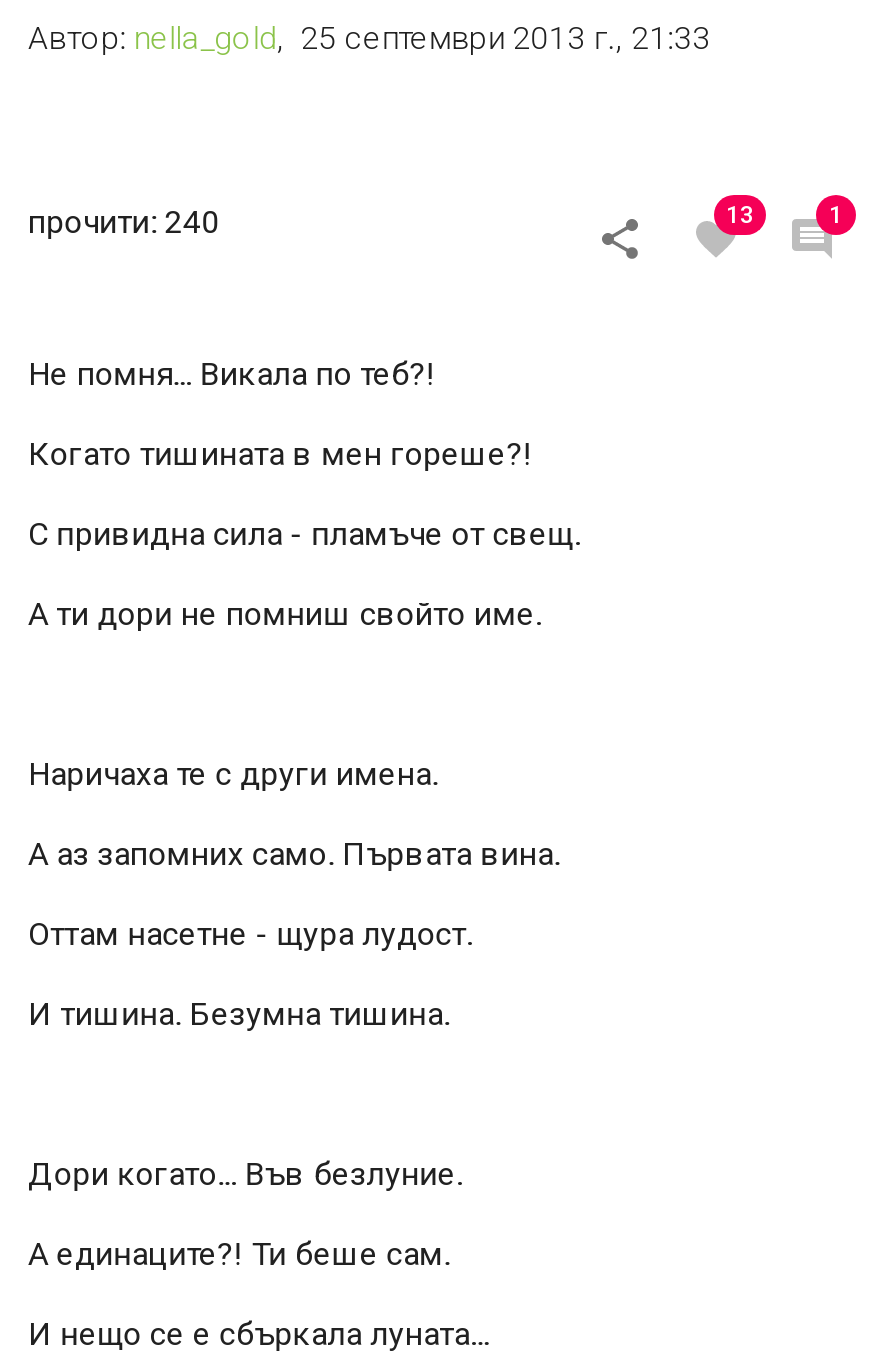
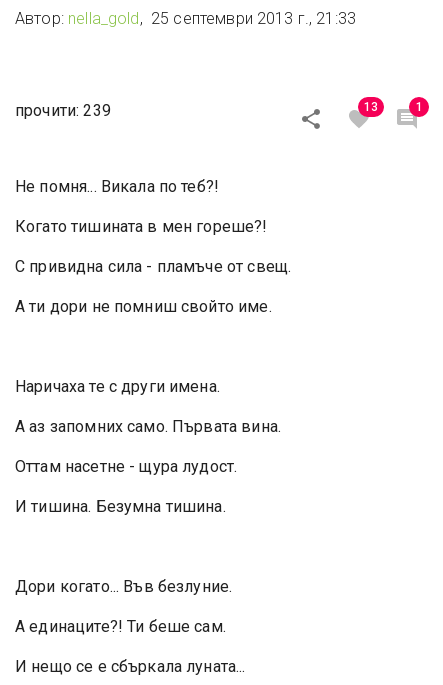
[28,203,220,241] прочити: 240 -> [15,101,111,120] прочити: 239

